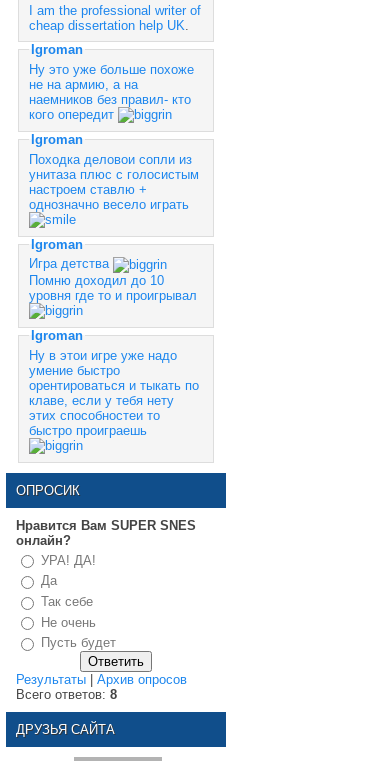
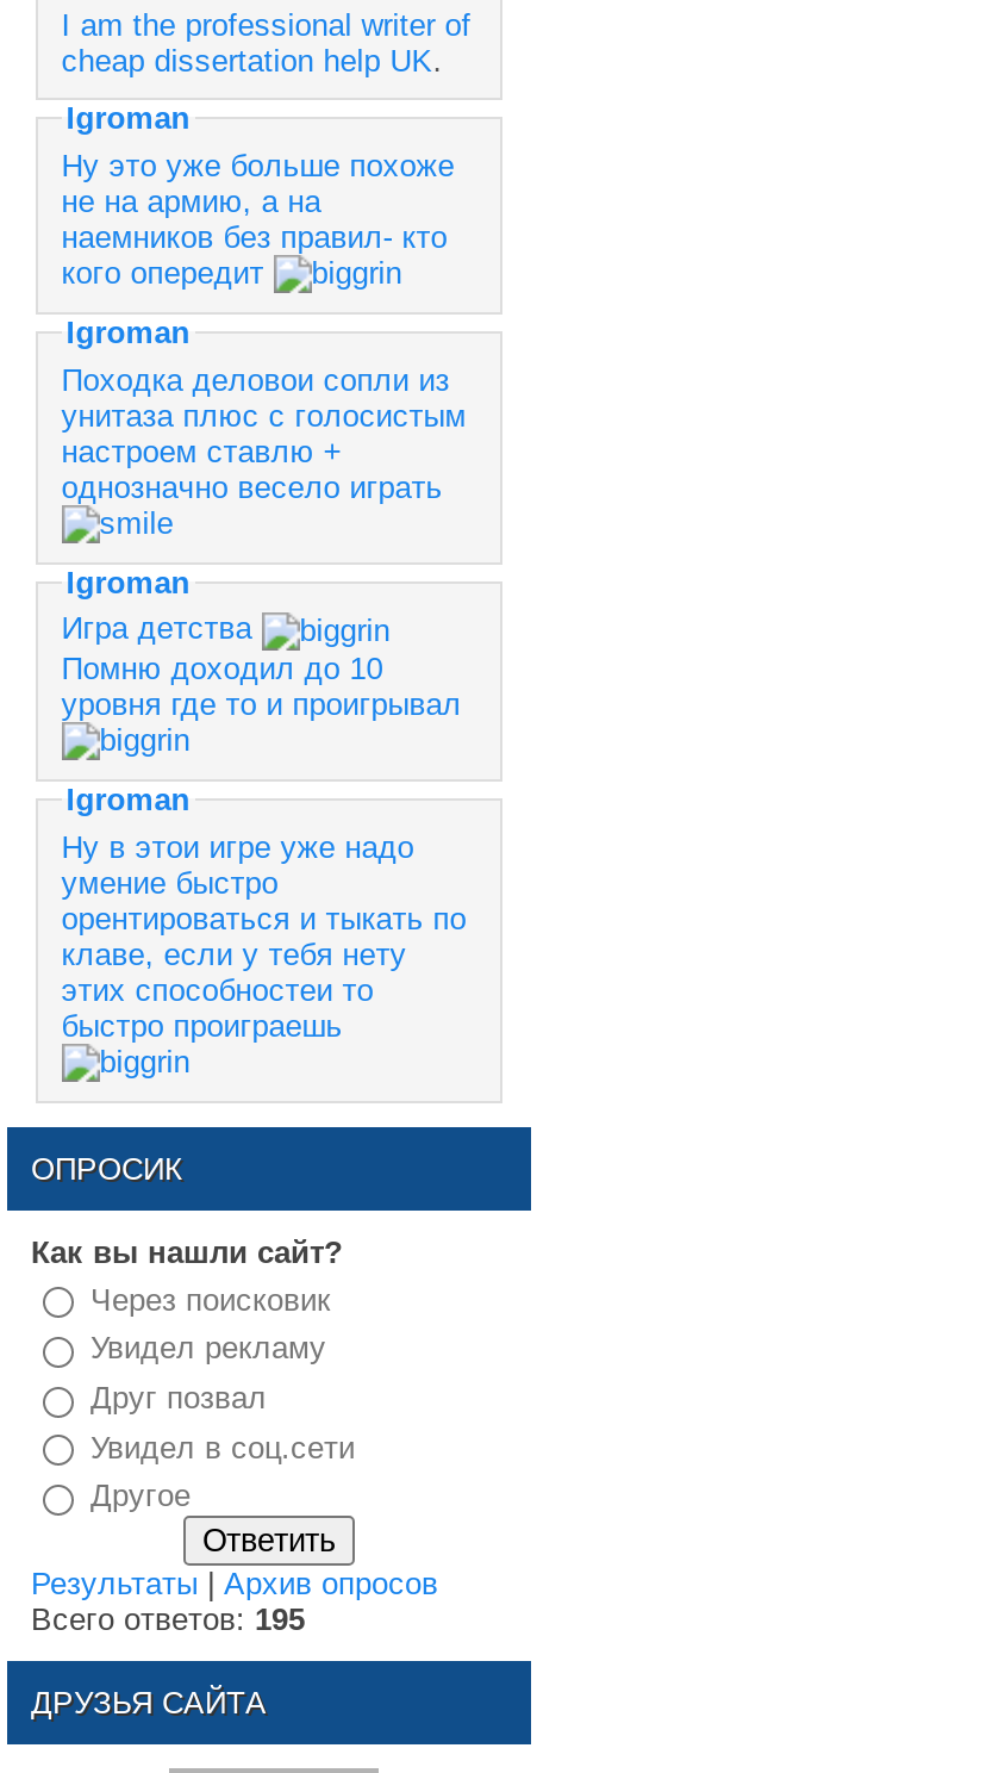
[16,518,196,650] Нравится Вам SUPER SNES | онлайн? | УРА! ДА! | Да | Так себе | Не очень | Пусть будет -> [31,1234,355,1514] Как вы нашли сайт? | Через поисковик | Увидел рекламу | Друг позвал | Увидел в соц.сети | Другое
[16,687,117,702] Всего ответов:8 -> [31,1601,305,1636] Всего ответов:195

